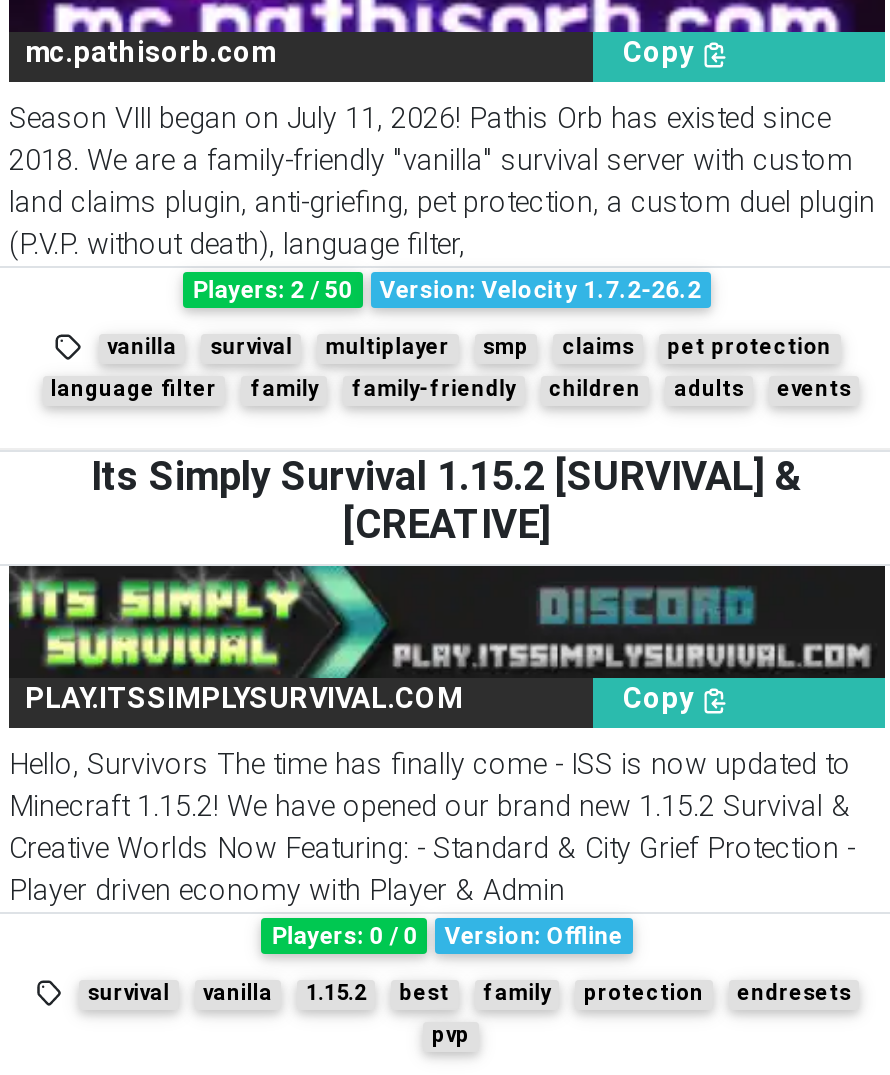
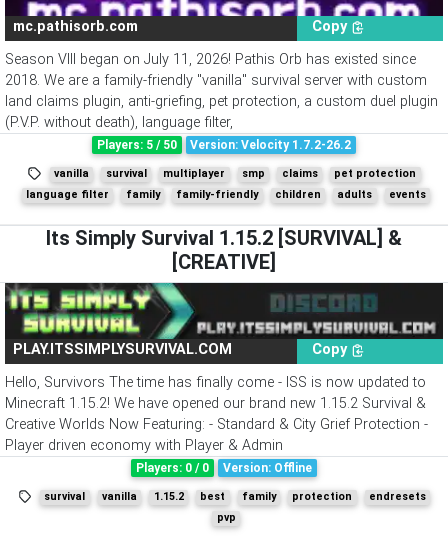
[192,276,702,304] Players: 2 / 50 Version: Velocity 1.7.2-26.2 -> [97,138,351,152] Players: 5 / 50 Version: Velocity 1.7.2-26.2

